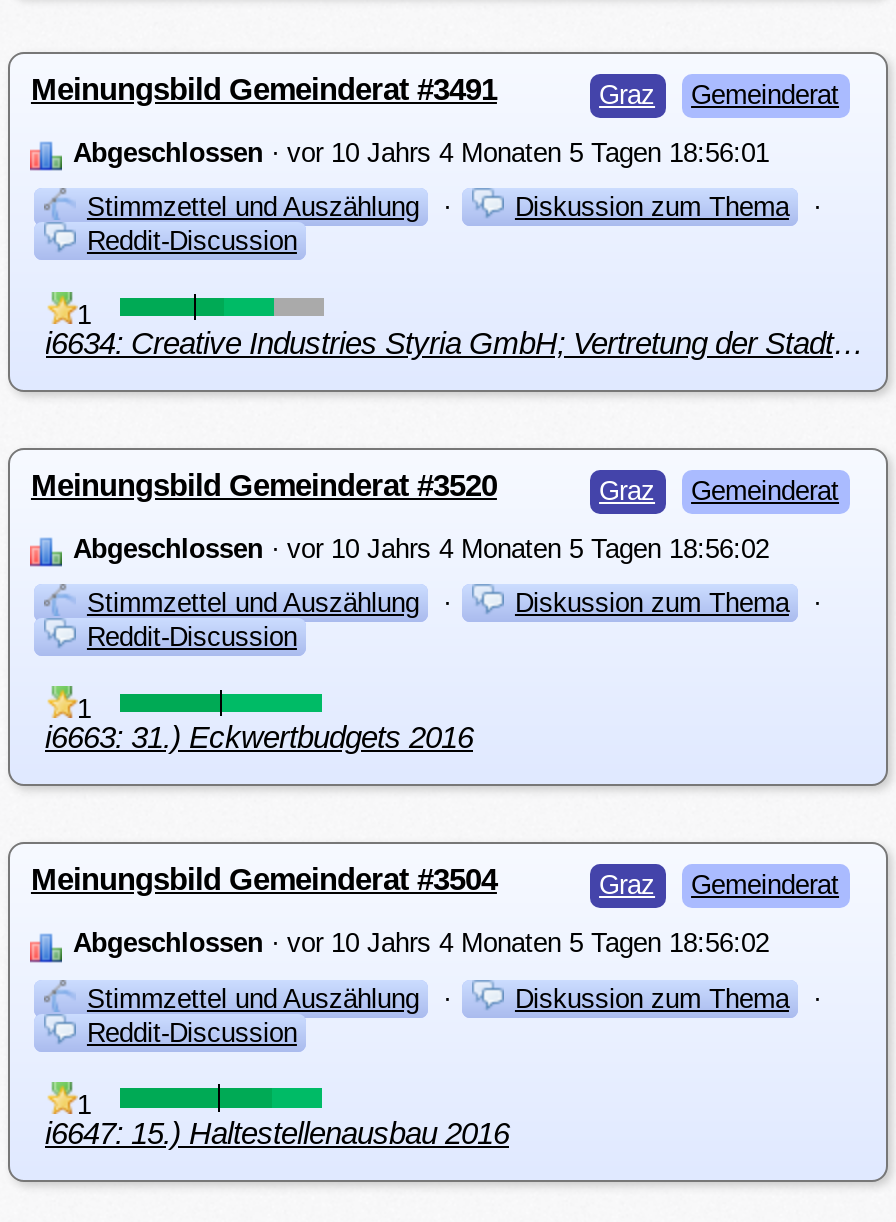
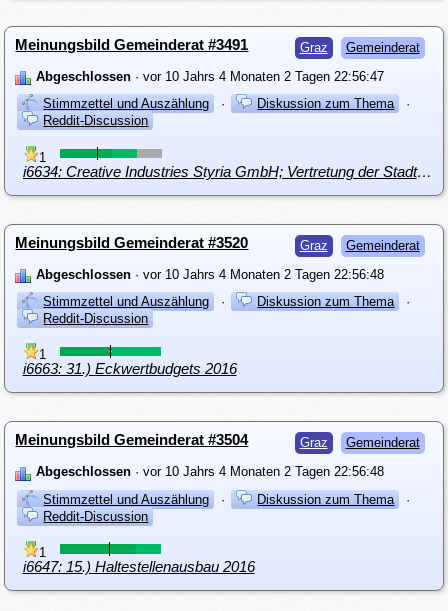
[73,138,769,168] Abgeschlossen · vor 10 Jahrs 4 Monaten 5 Tagen 18:56:01 -> [36,69,384,84] Abgeschlossen · vor 10 Jahrs 4 Monaten 2 Tagen 22:56:47
[73,533,769,563] Abgeschlossen · vor 10 Jahrs 4 Monaten 5 Tagen 18:56:02 -> [36,267,384,282] Abgeschlossen · vor 10 Jahrs 4 Monaten 2 Tagen 22:56:48
[73,929,769,959] Abgeschlossen · vor 10 Jahrs 4 Monaten 5 Tagen 18:56:02 -> [36,464,384,479] Abgeschlossen · vor 10 Jahrs 4 Monaten 2 Tagen 22:56:48

